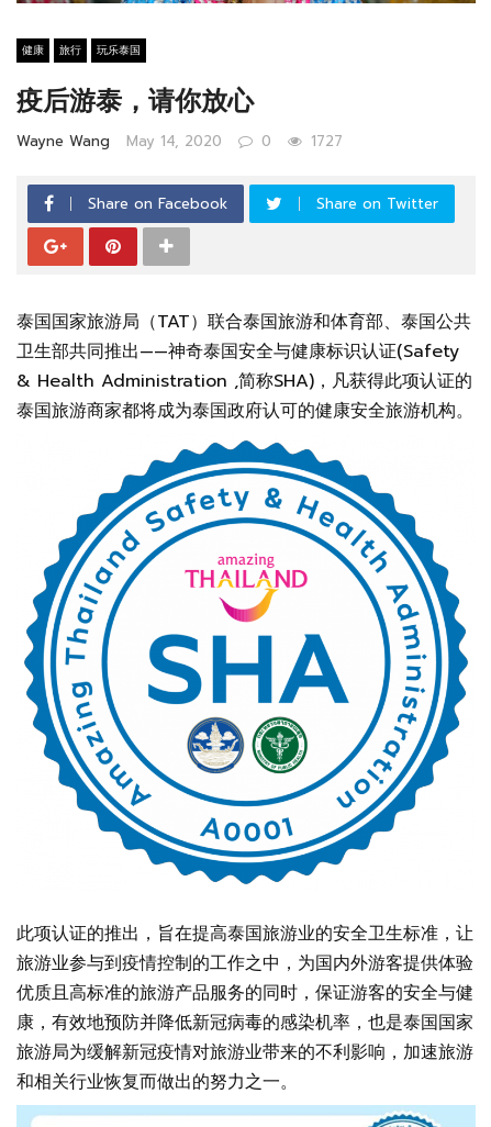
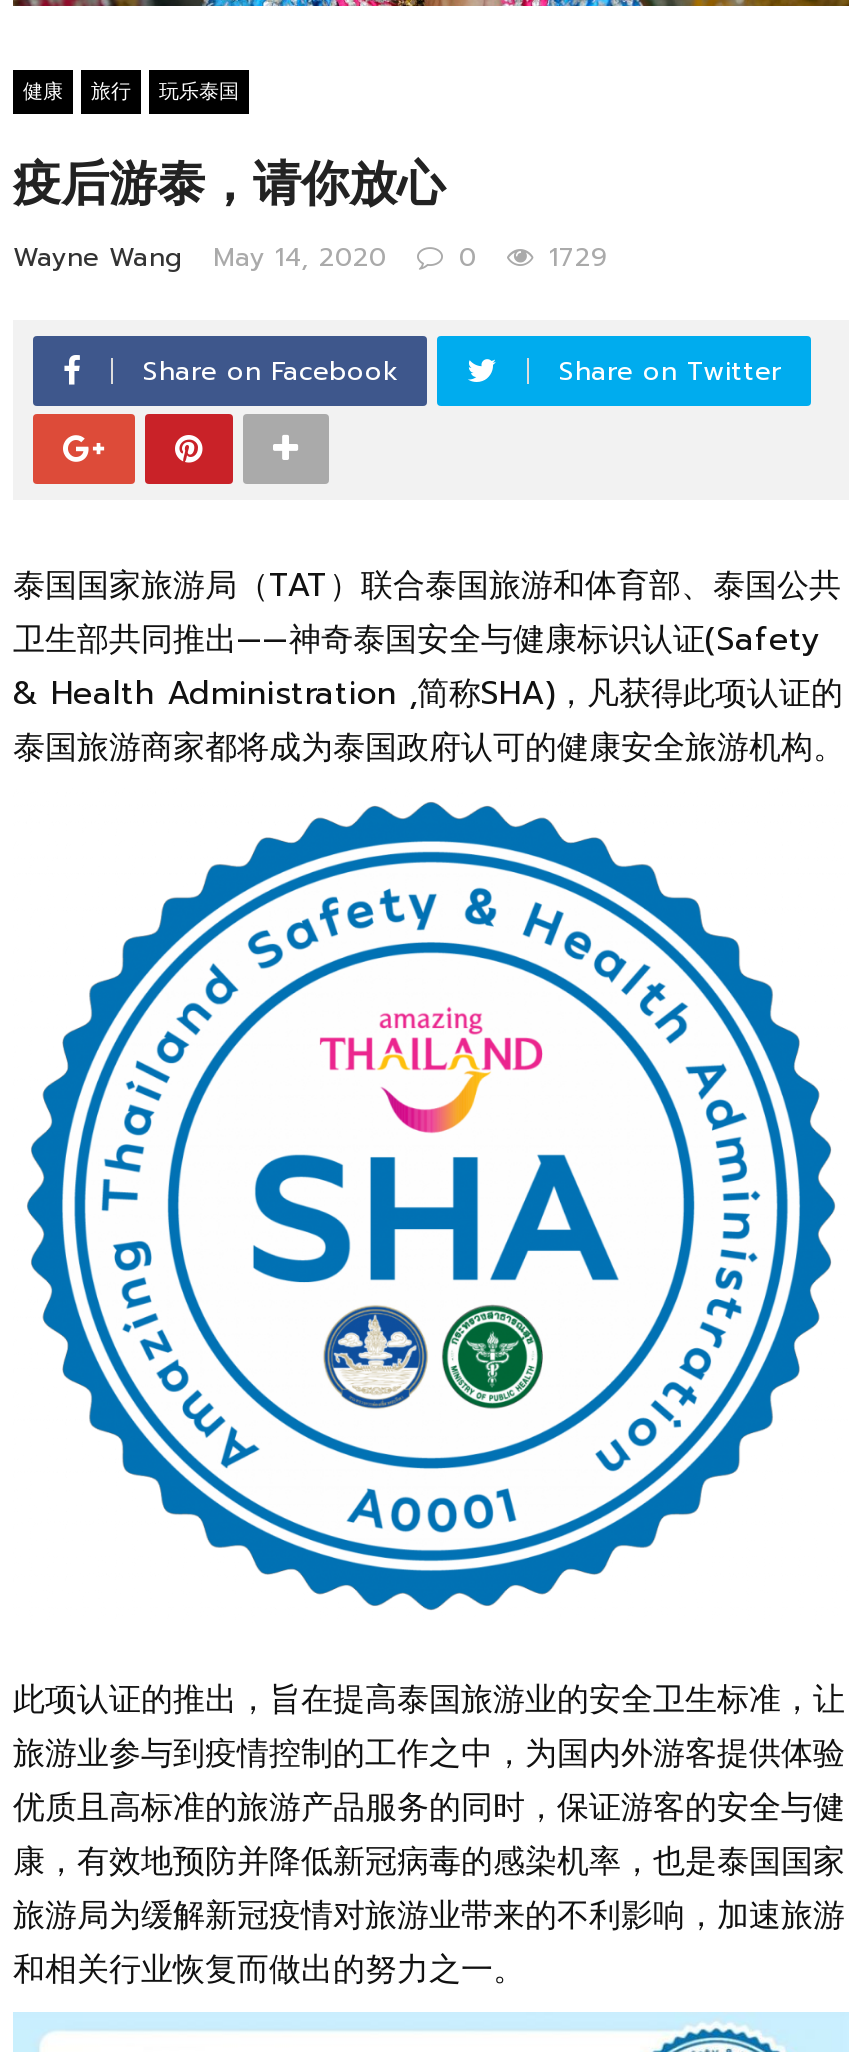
[311,130,343,151] 1727 -> [549,237,607,275] 1729

